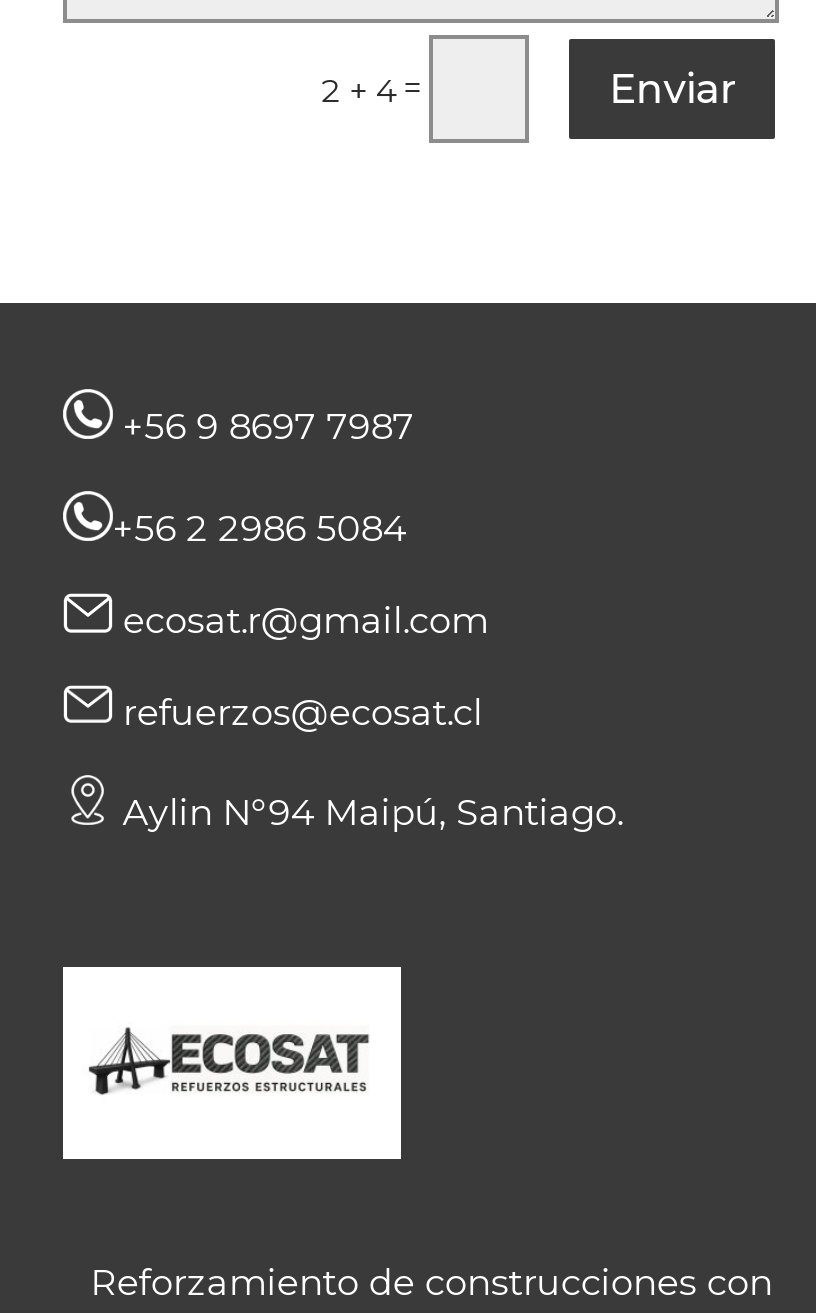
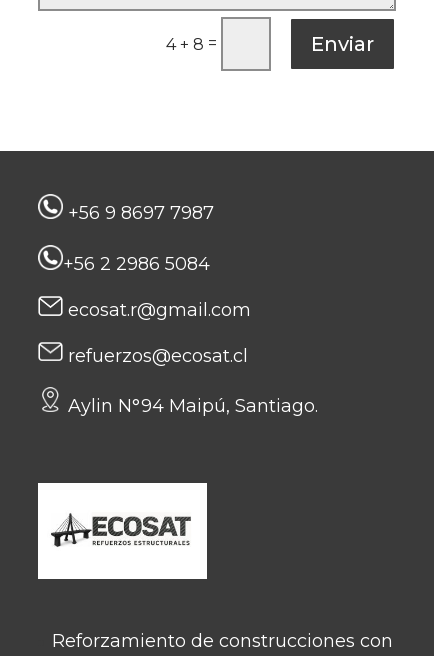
[321,68,429,109] 2 + 4 = -> [166,34,221,54] 4 + 8 =

